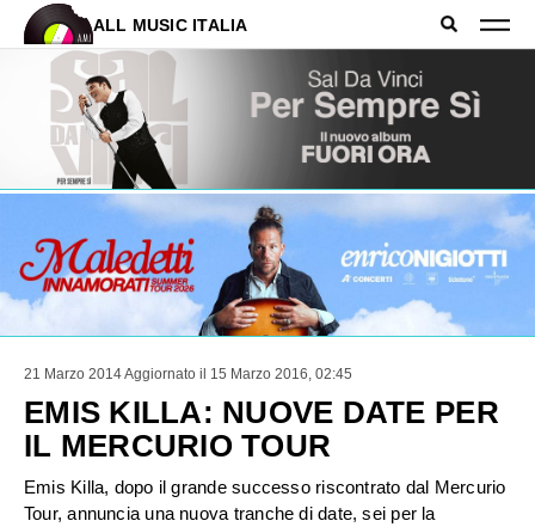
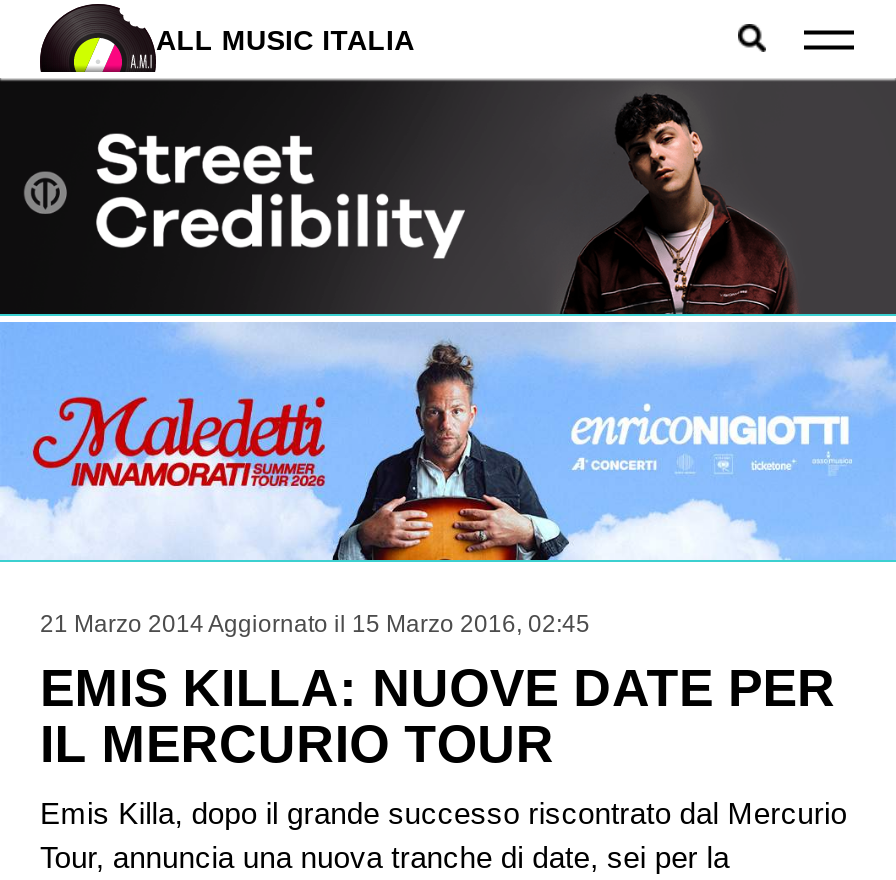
[4,49,480,190] [image] -> [6,78,802,316] [image]

